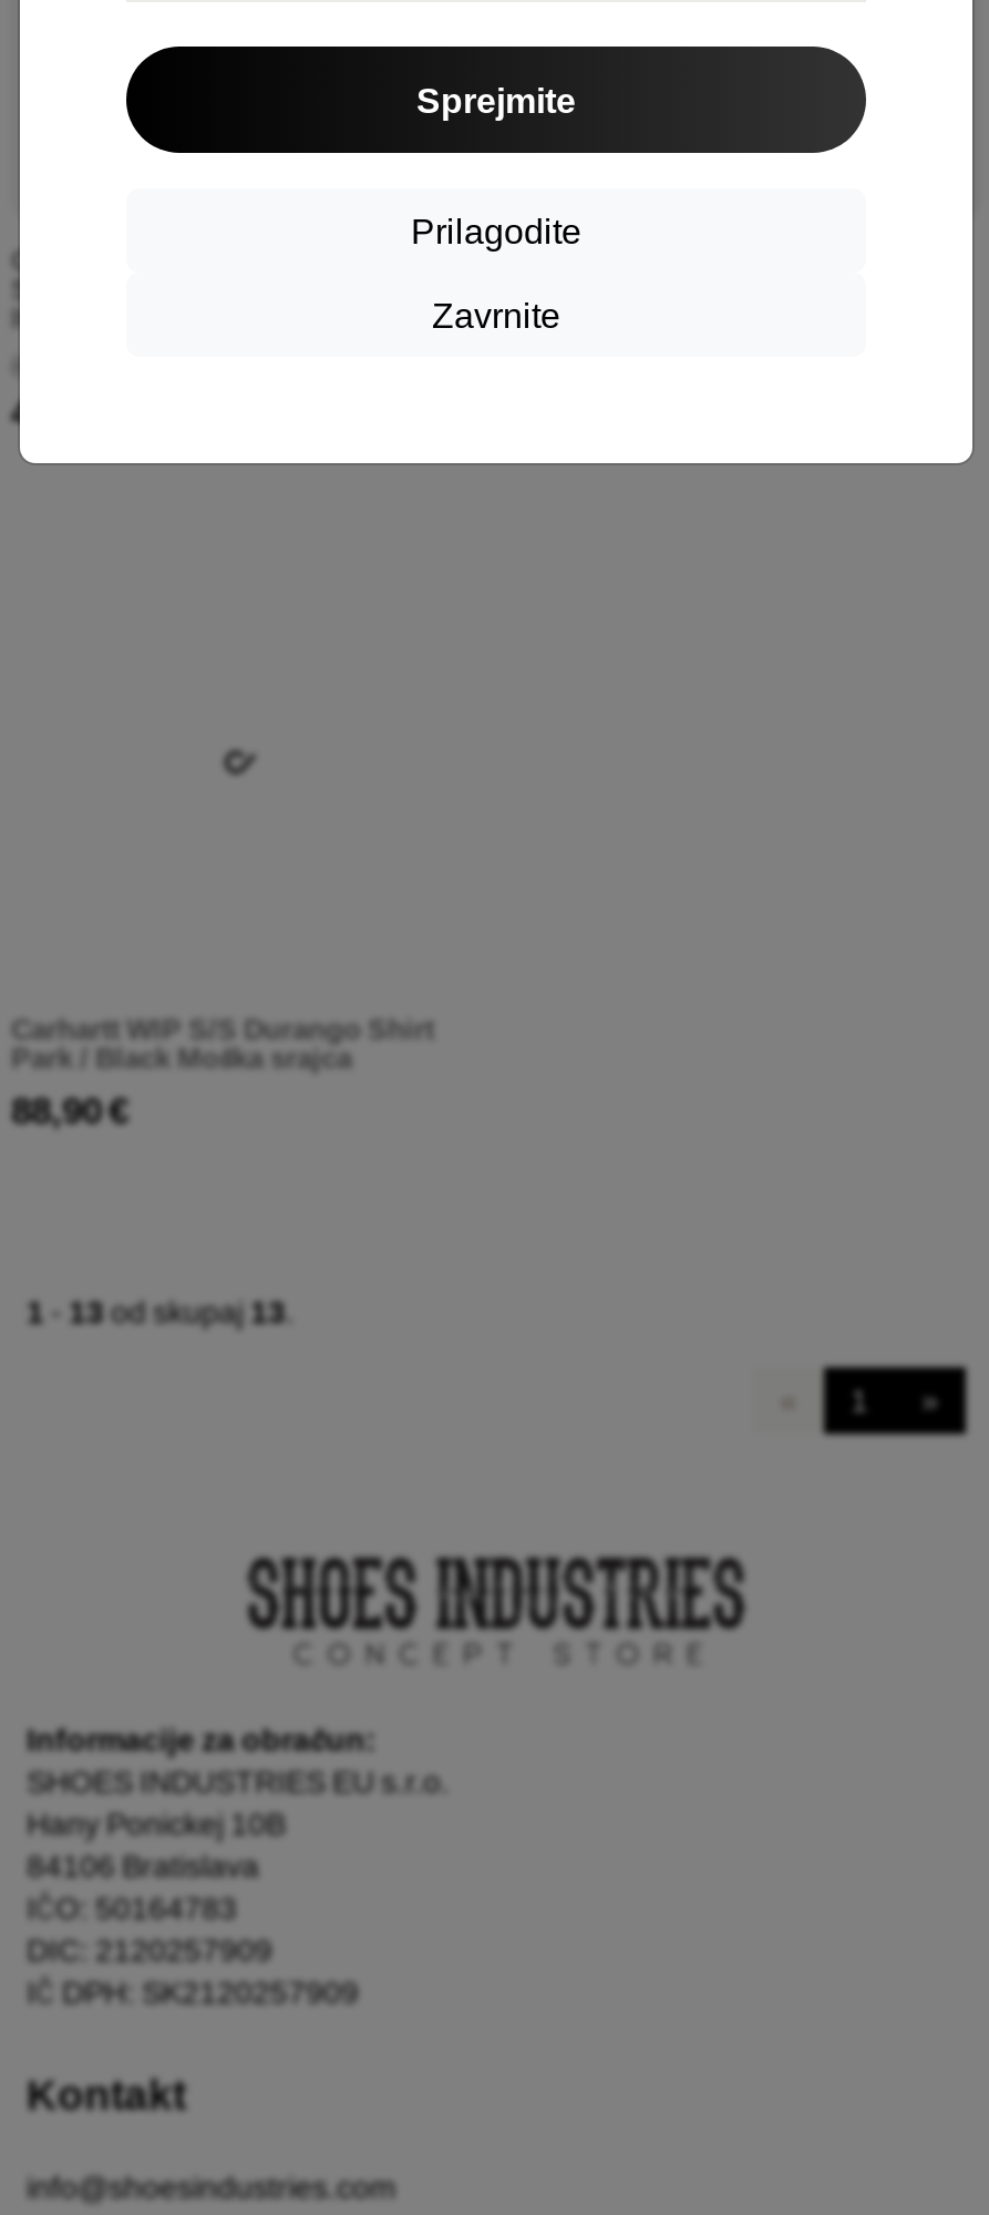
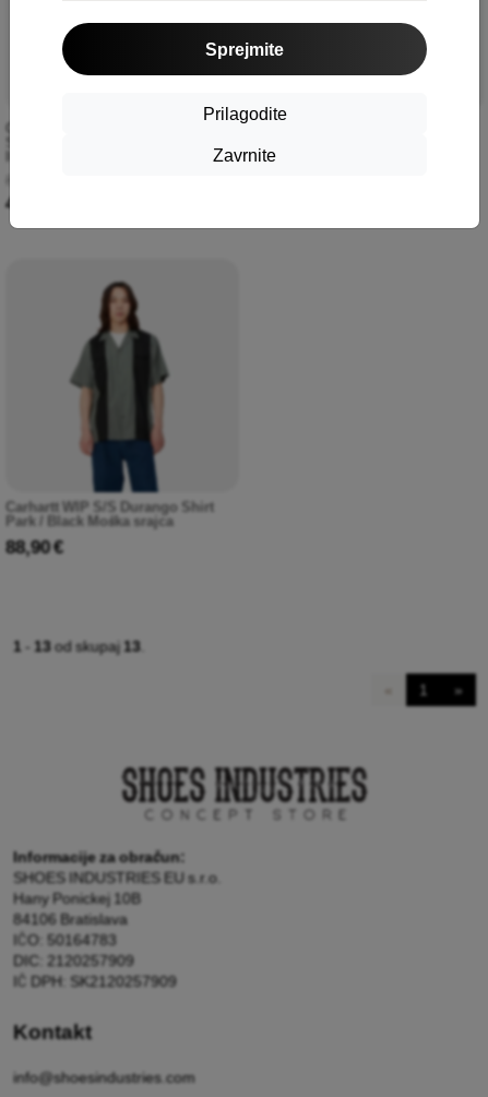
none -> [70,281,169,493] [image]

